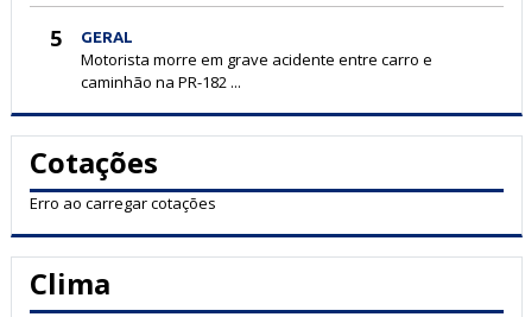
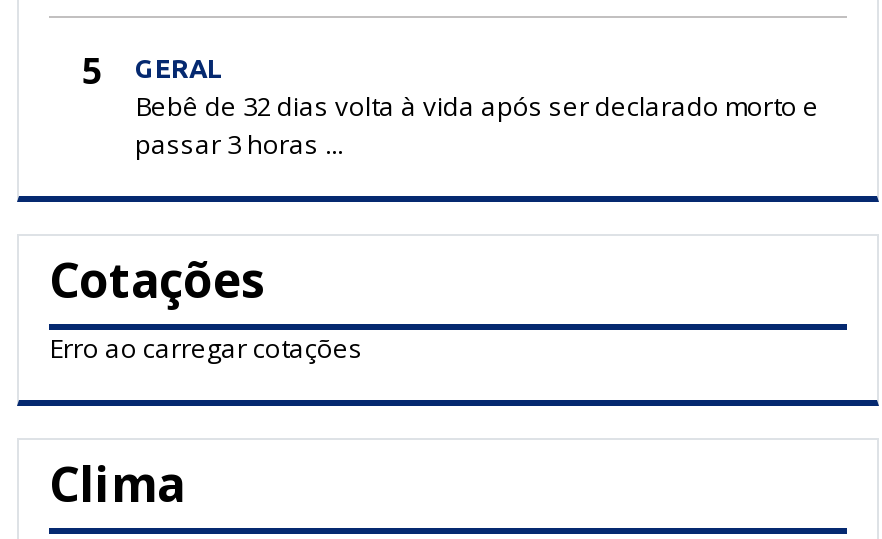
[81,49,432,93] Motorista morre em grave acidente entre carro e | caminhão na PR-182 ... -> [135,89,819,163] Bebê de 32 dias volta à vida após ser declarado morto e | passar 3 horas ...

